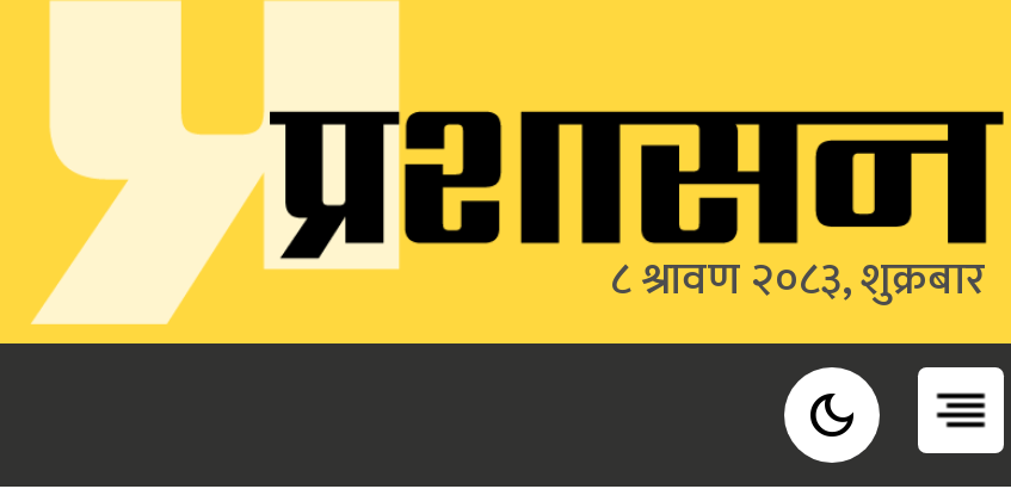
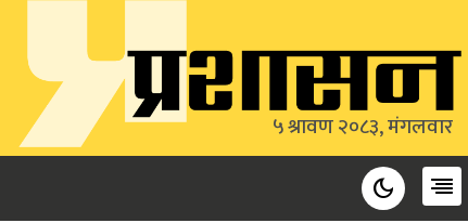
[610,243,985,317] ८ श्रावण २०८३, शुक्रबार -> [273,110,453,144] ५ श्रावण २०८३, मंगलवार

